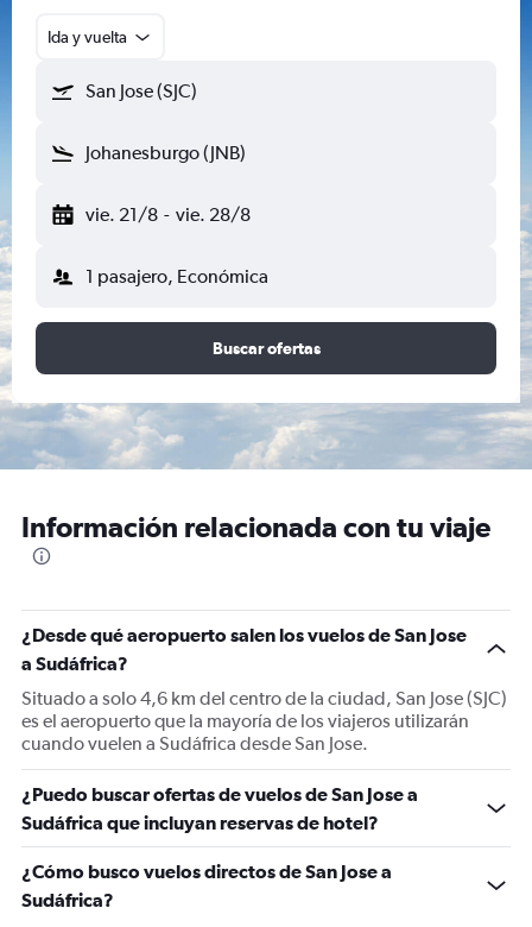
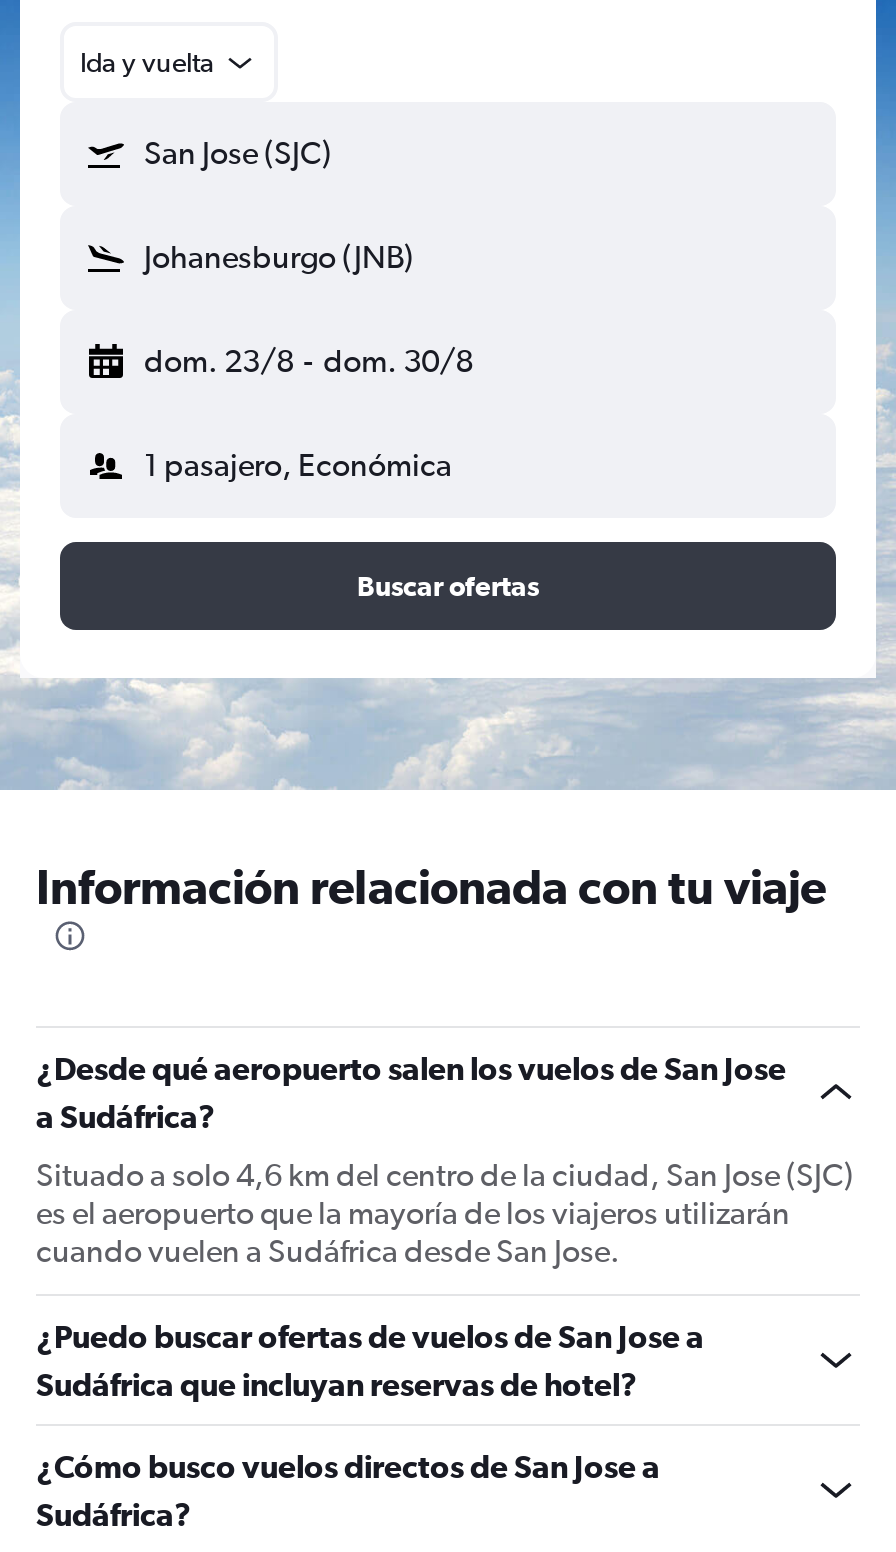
[85,203,250,226] vie. 21/8 - vie. 28/8 -> [144,342,473,380] dom. 23/8 - dom. 30/8

